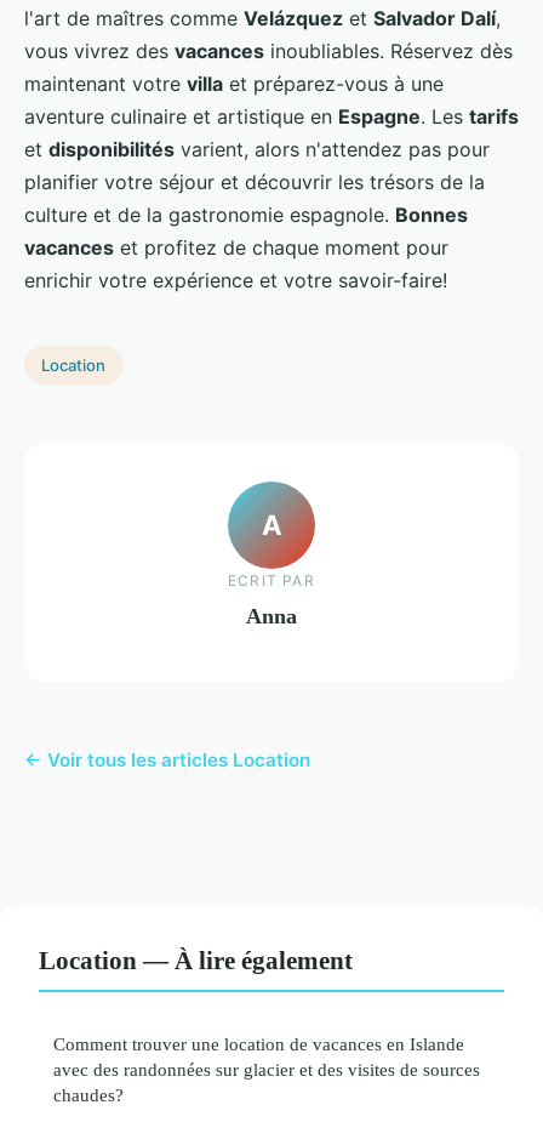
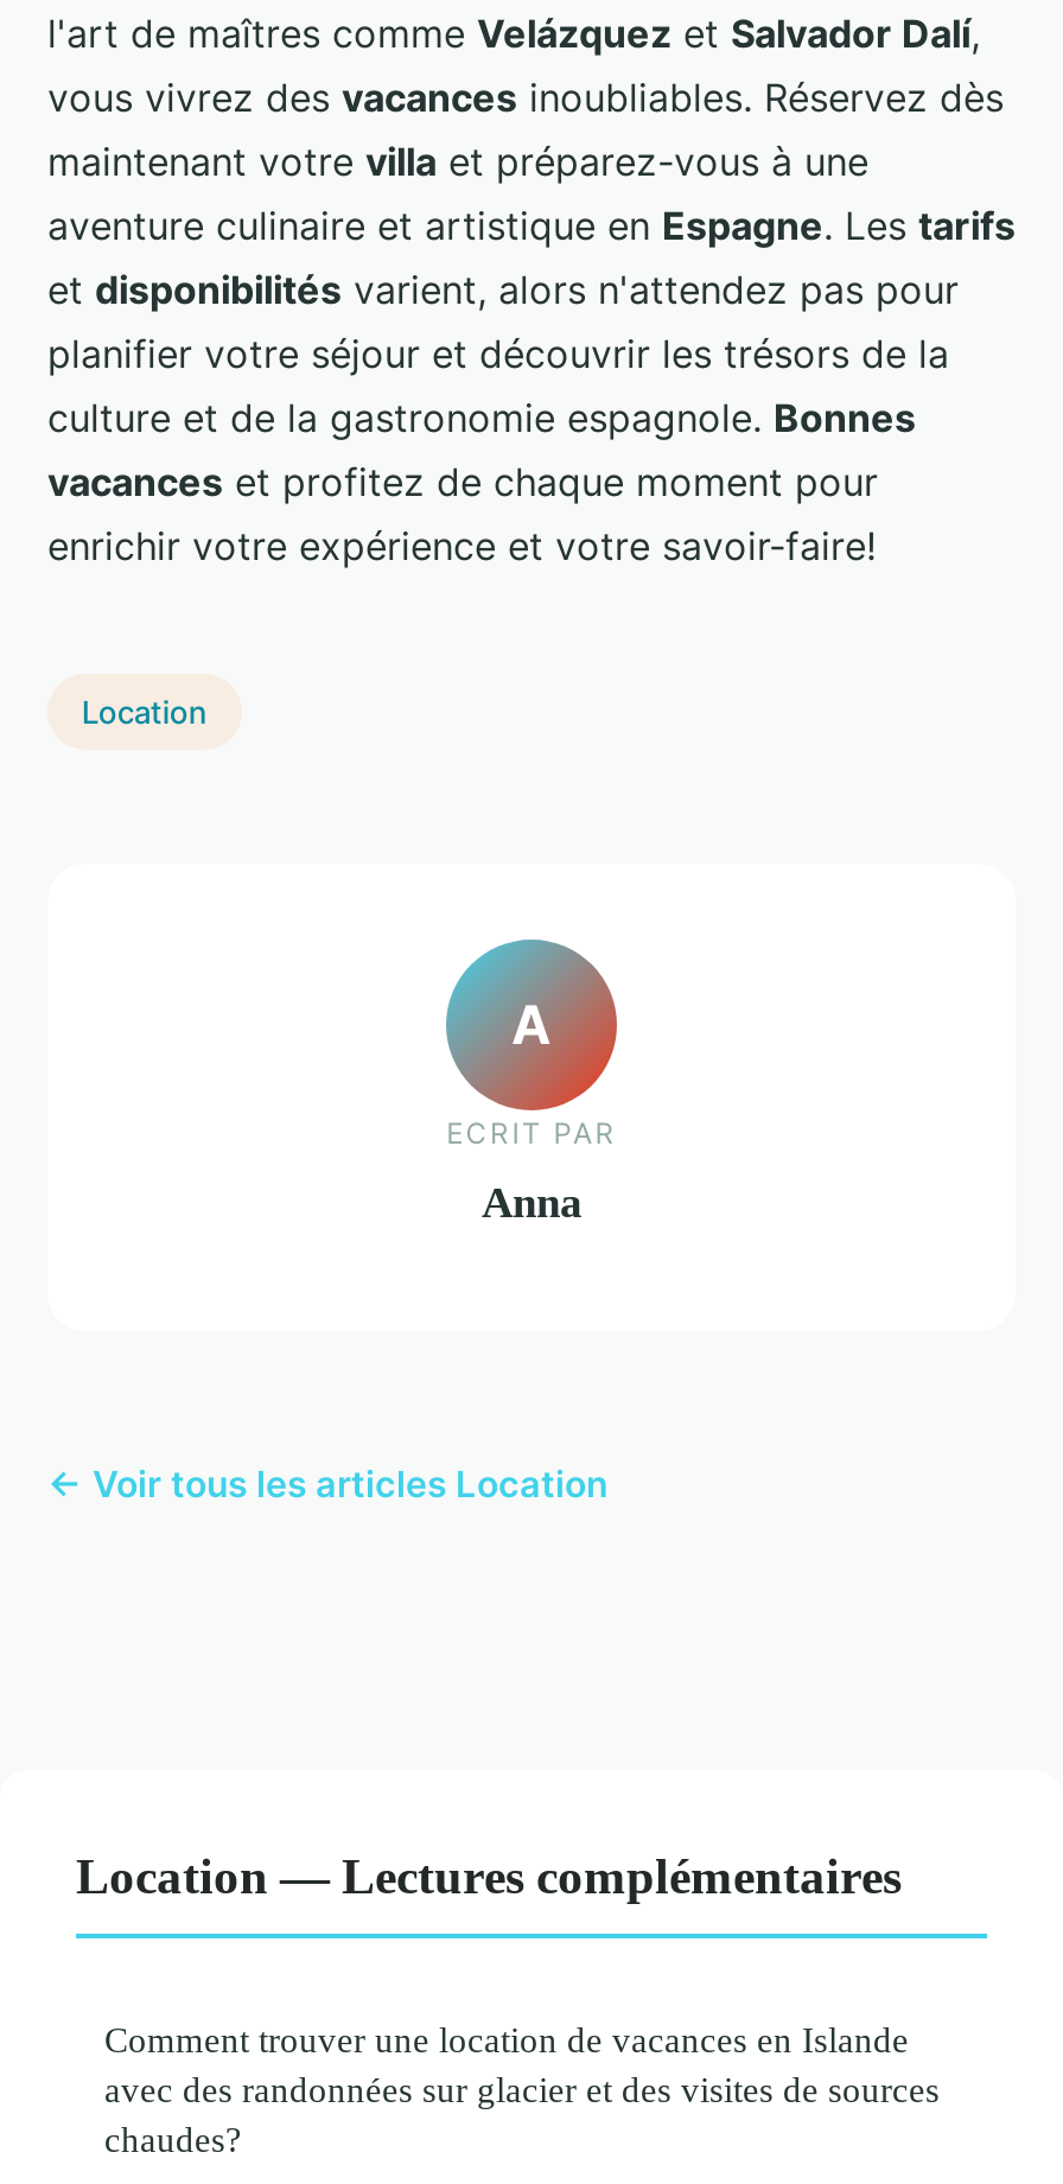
[39,946,353,974] Location — À lire également -> [76,1849,902,1903] Location — Lectures complémentaires

